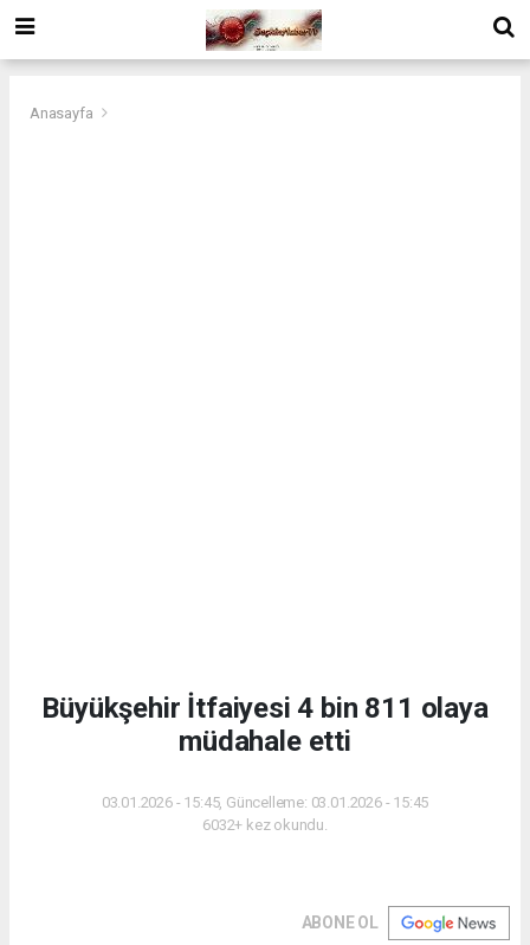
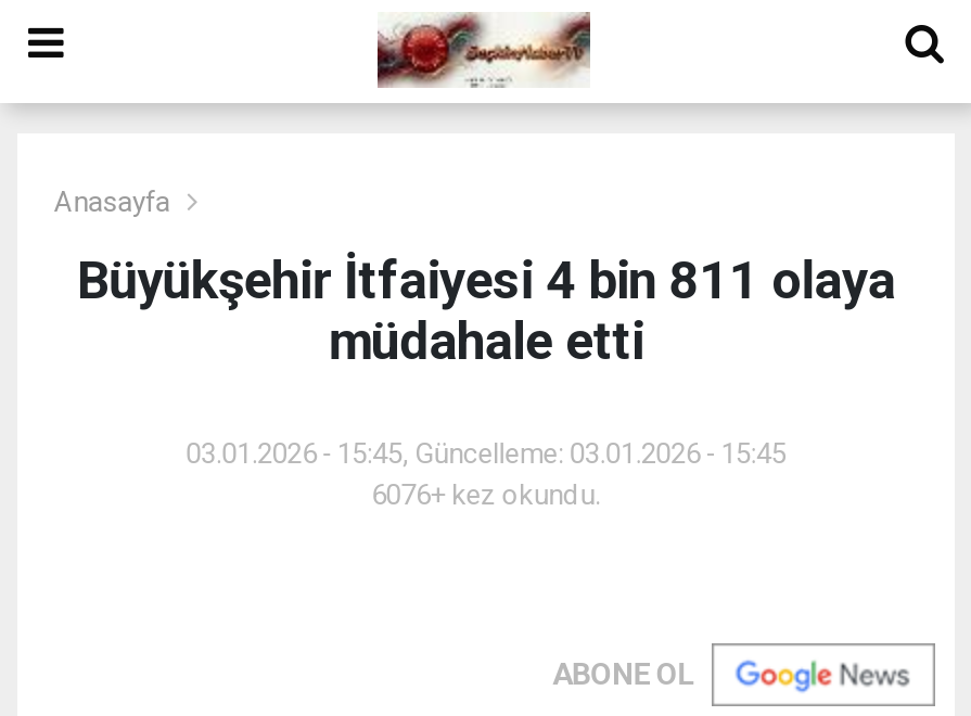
[202,816,328,833] 6032+ kez okundu. -> [371,478,601,511] 6076+ kez okundu.

